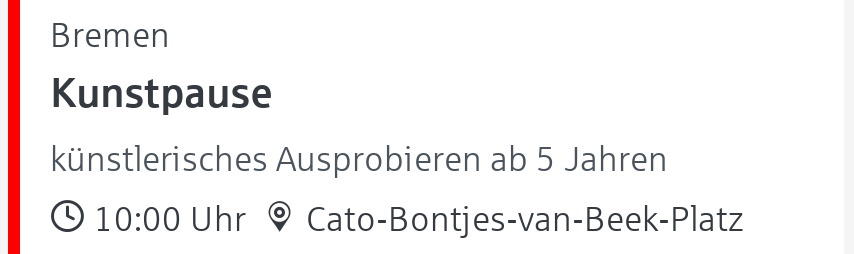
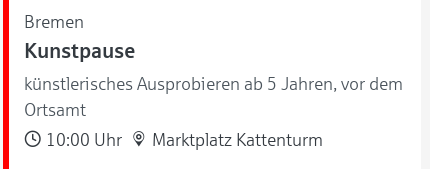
[50,139,668,179] künstlerisches Ausprobieren ab 5 Jahren -> [24,74,403,120] künstlerisches Ausprobieren ab 5 Jahren, vor dem | Ortsamt
[298,199,744,239] Cato-Bontjes-van-Beek-Platz -> [148,130,323,150] Marktplatz Kattenturm

